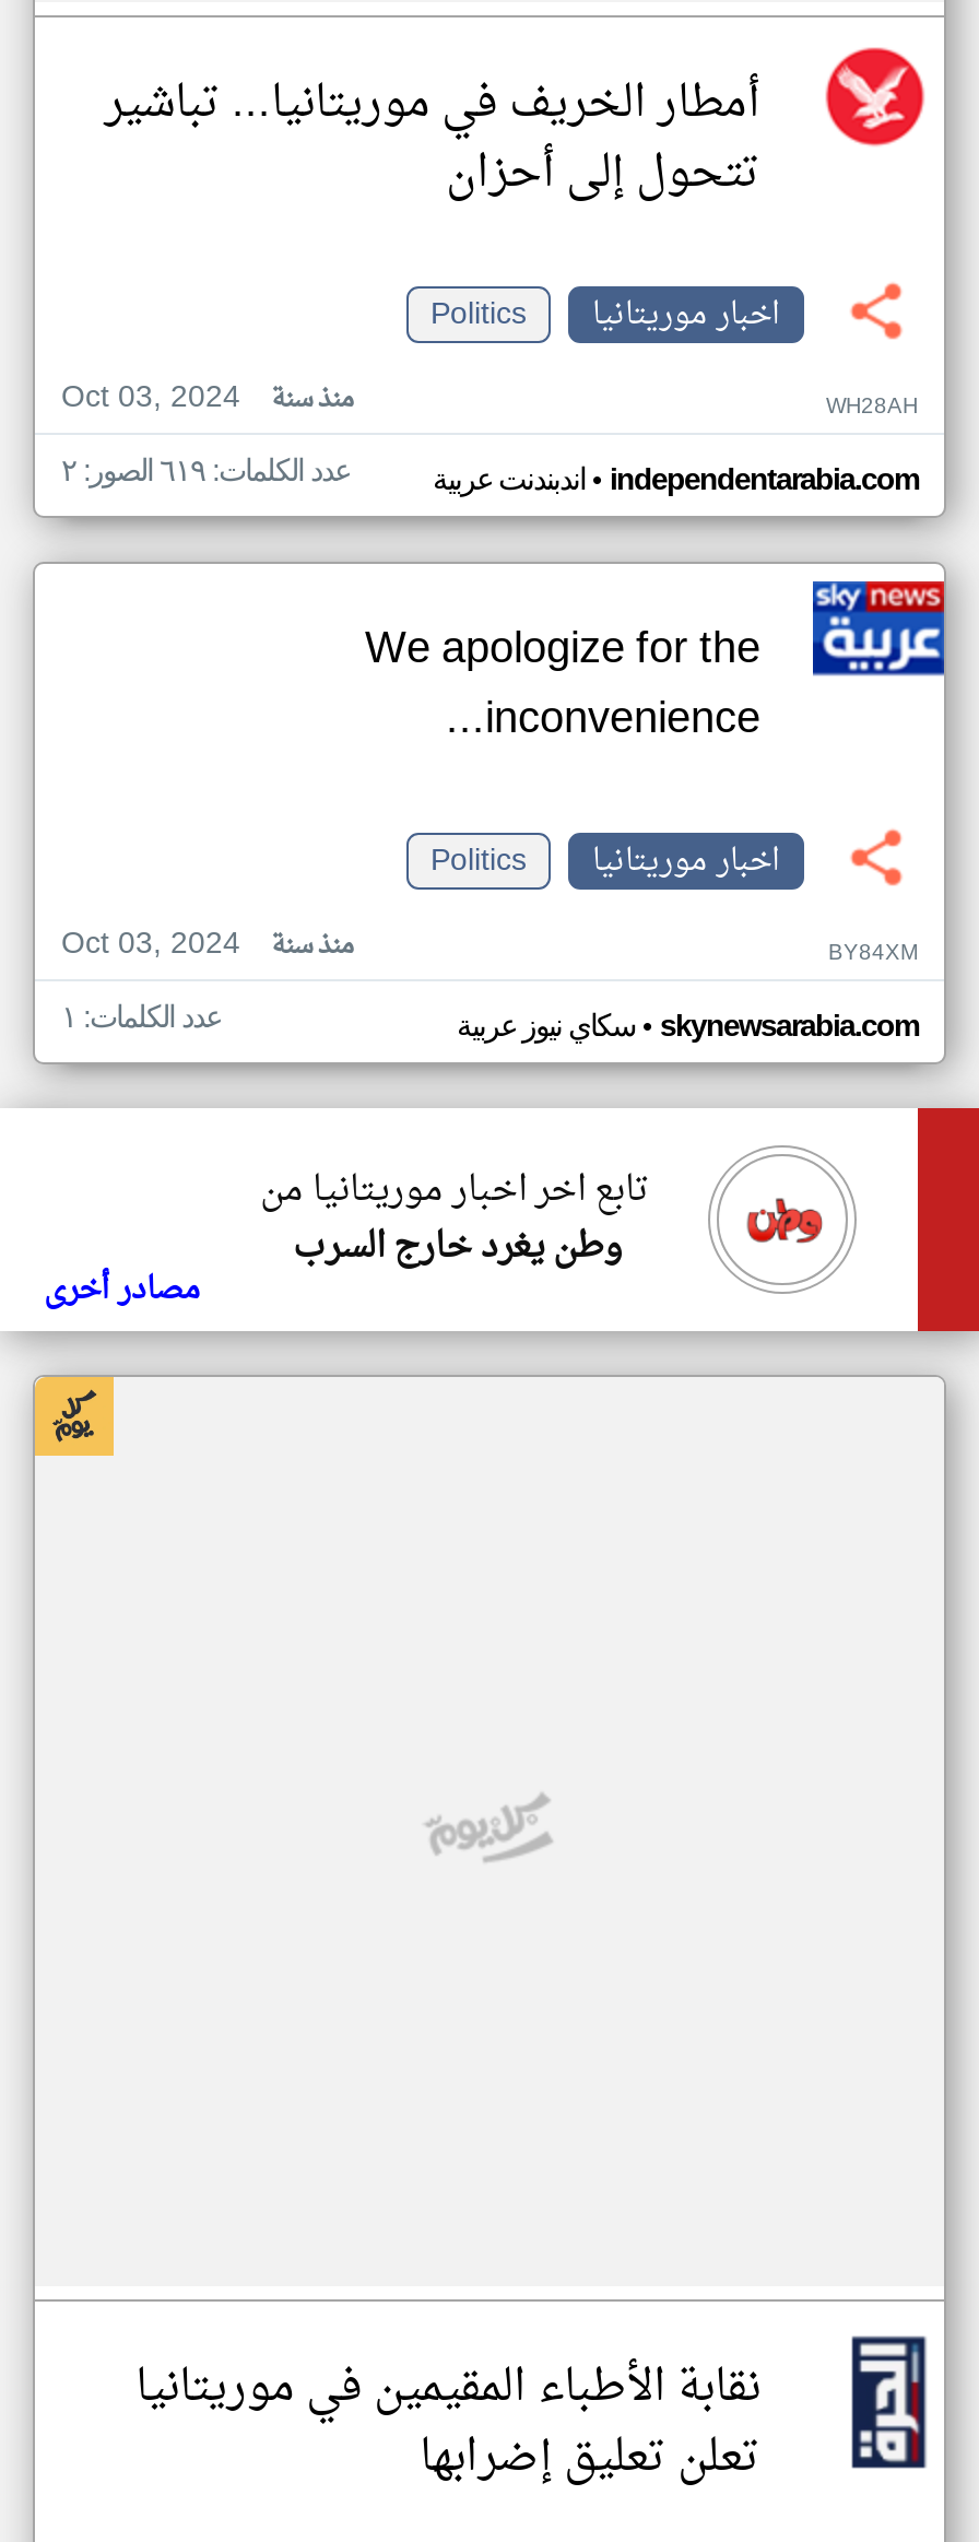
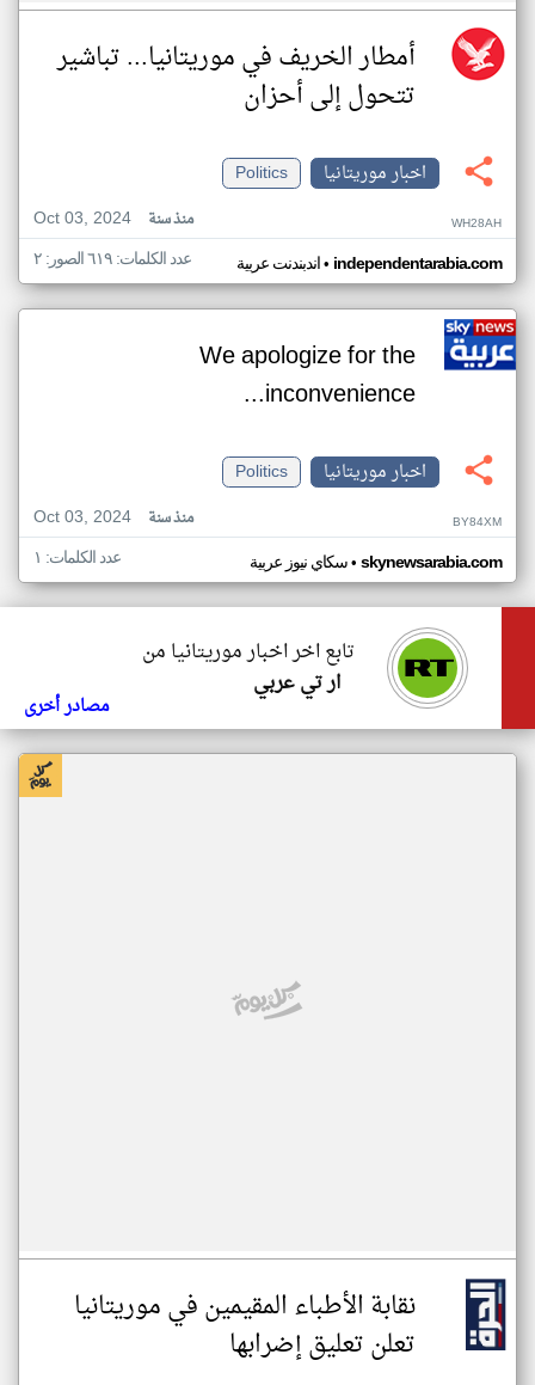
[728,1165,837,1274] [image] -> [396,637,459,699] [image]
[293,1215,623,1281] وطن يغرد خارج السرب -> [253,666,340,701] ار تي عربي

